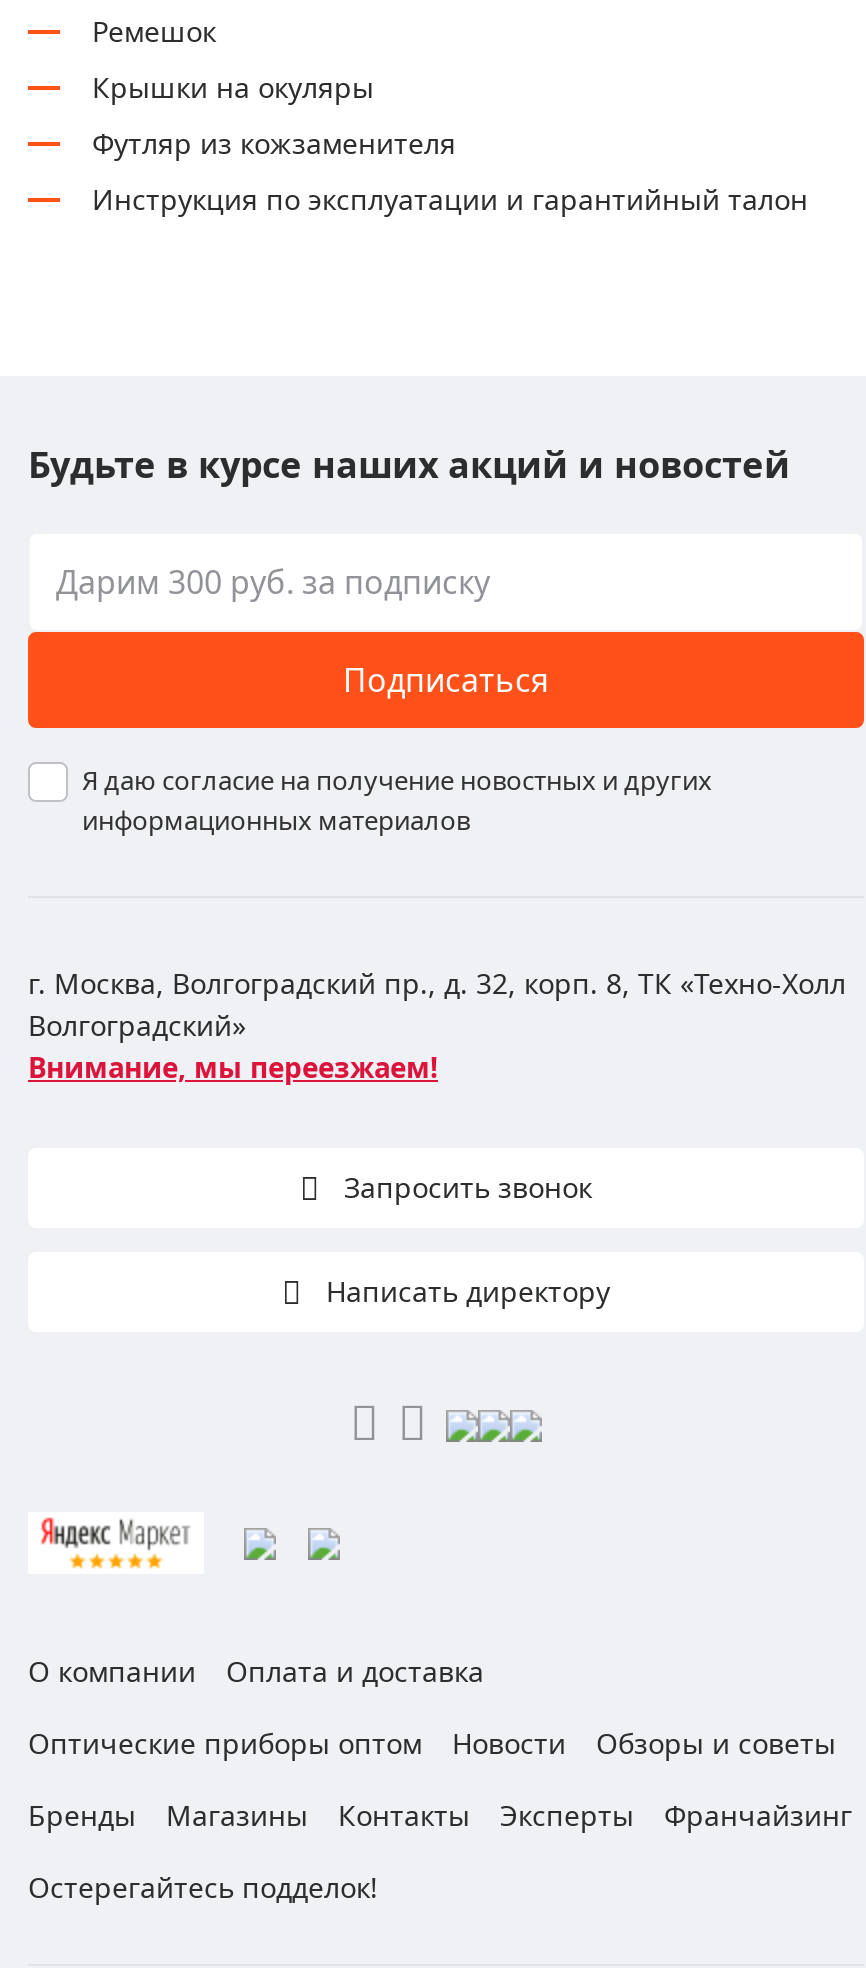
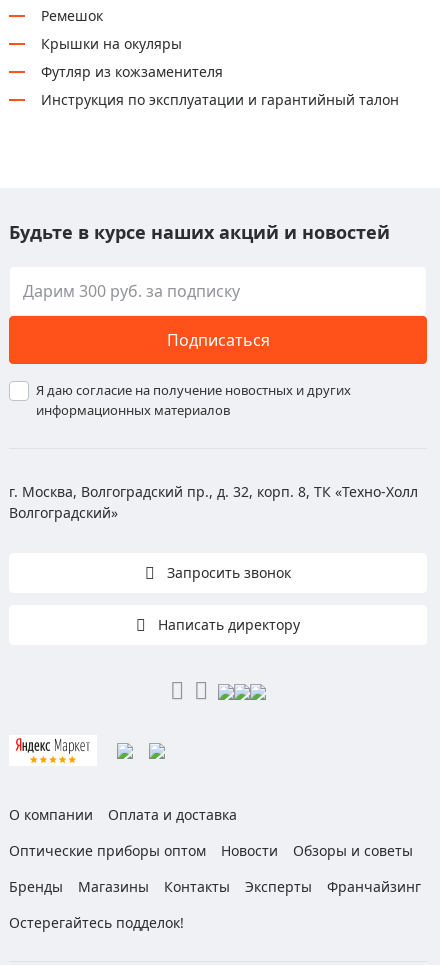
[28,1048,438,1086] Внимание, мы переезжаем! -> none

